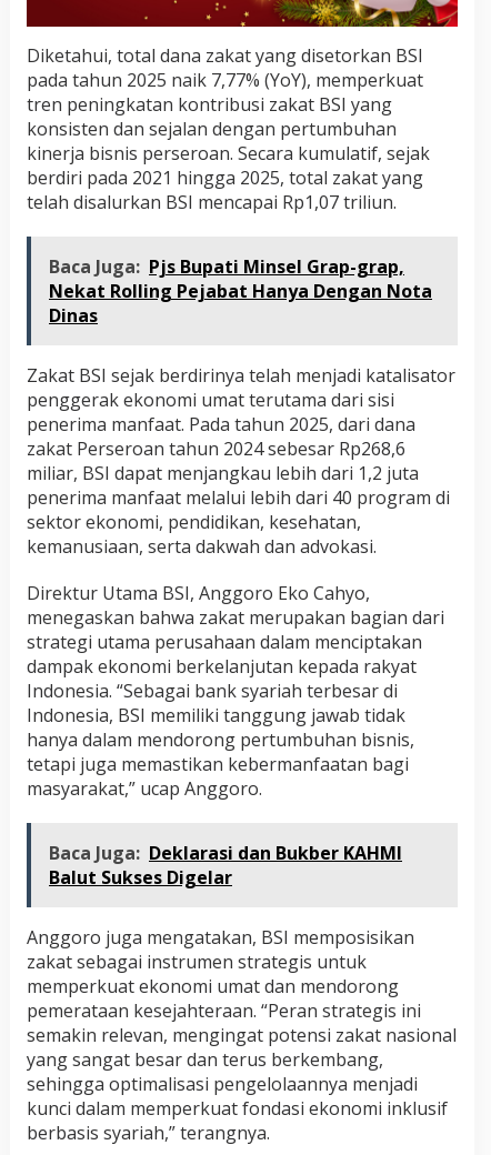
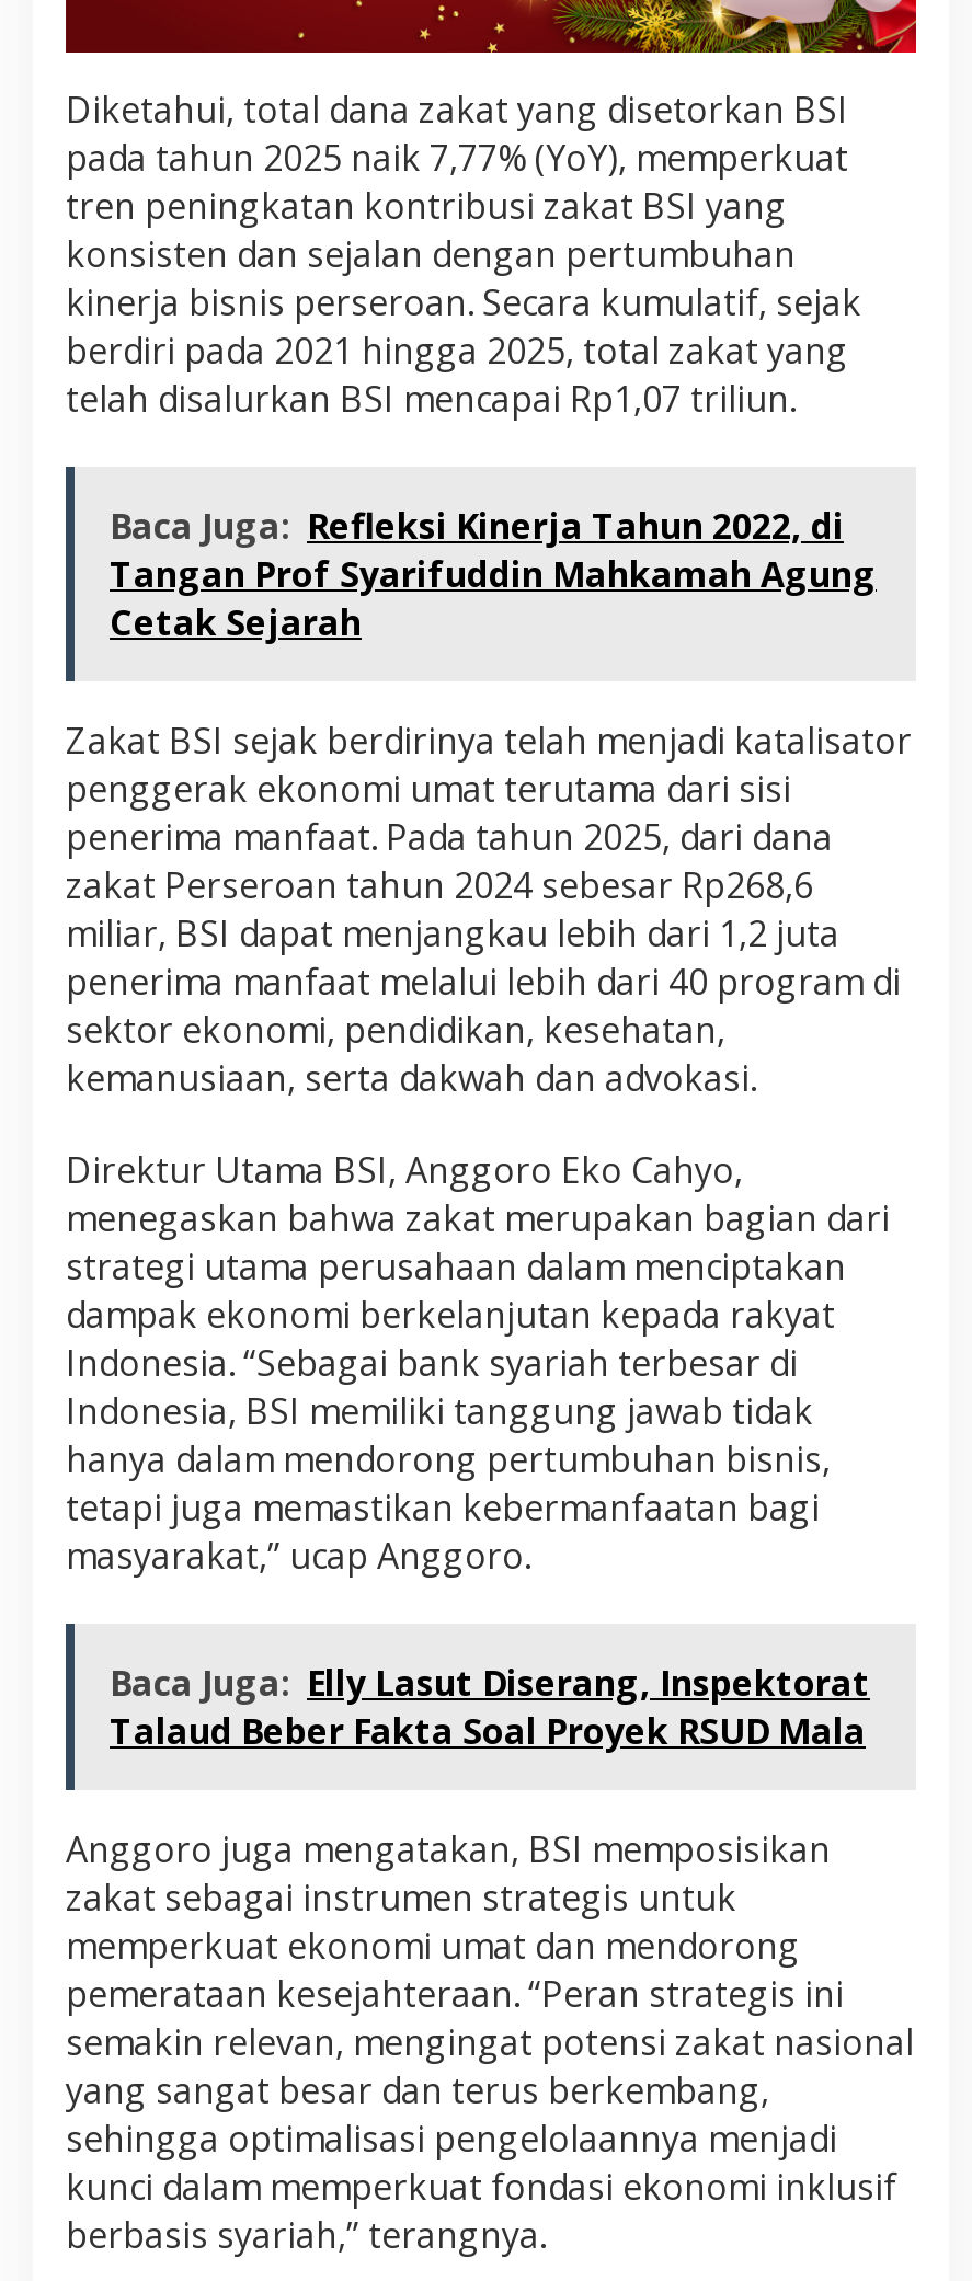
[49,254,432,327] Baca Juga: Pjs Bupati Minsel Grap-grap, | Nekat Rolling Pejabat Hanya Dengan Nota | Dinas -> [110,501,877,646] Baca Juga: Refleksi Kinerja Tahun 2022, di | Tangan Prof Syarifuddin Mahkamah Agung | Cetak Sejarah
[49,840,402,889] Baca Juga: Deklarasi dan Bukber KAHMI | Balut Sukses Digelar -> [110,1658,870,1754] Baca Juga: Elly Lasut Diserang, Inspektorat | Talaud Beber Fakta Soal Proyek RSUD Mala

